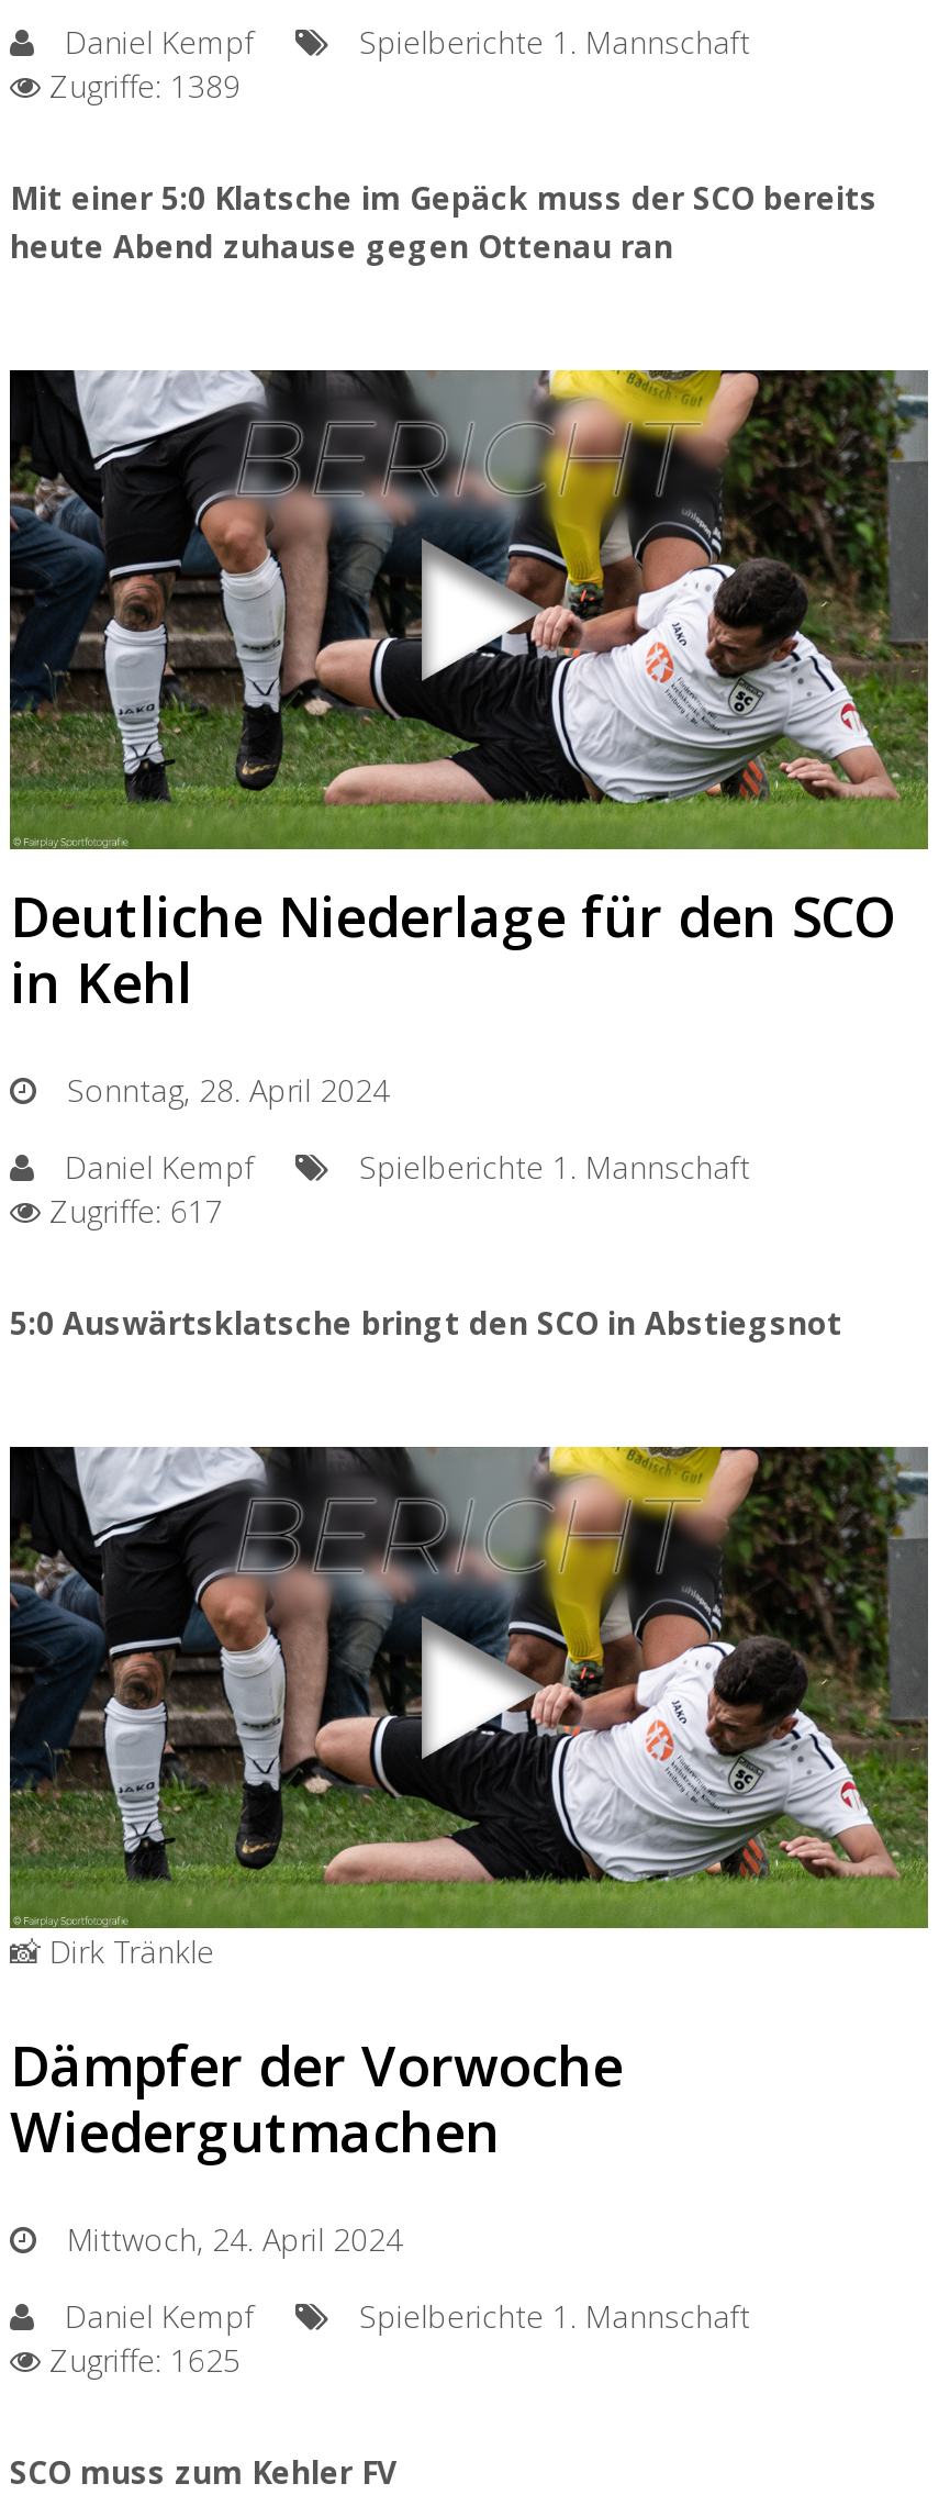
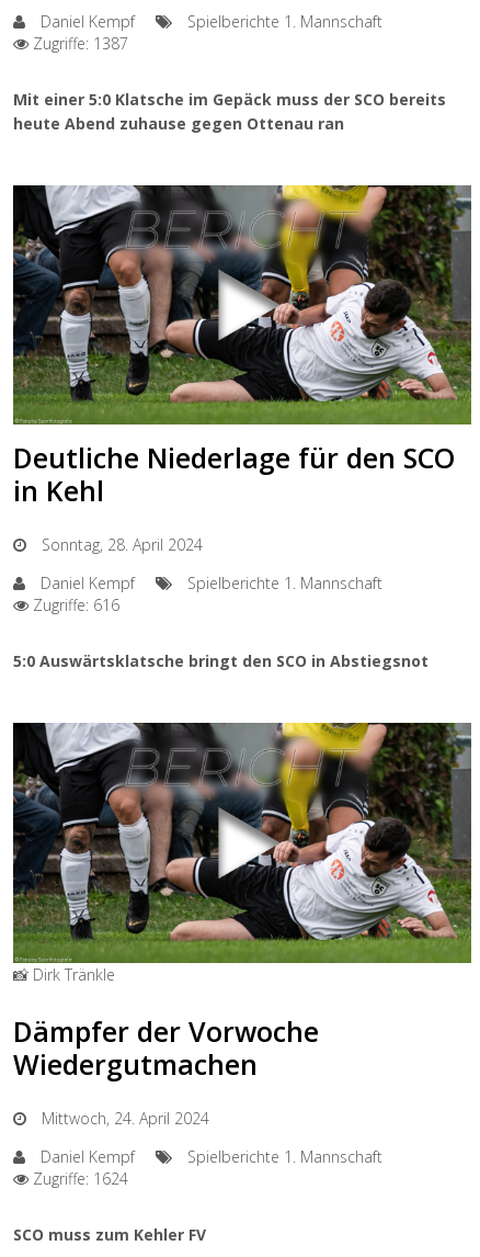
[49,65,241,107] Zugriffe: 1389 -> [33,33,128,54] Zugriffe: 1387
[49,1190,223,1232] Zugriffe: 617 -> [33,595,119,616] Zugriffe: 616
[49,2338,241,2380] Zugriffe: 1625 -> [33,1168,128,1189] Zugriffe: 1624

